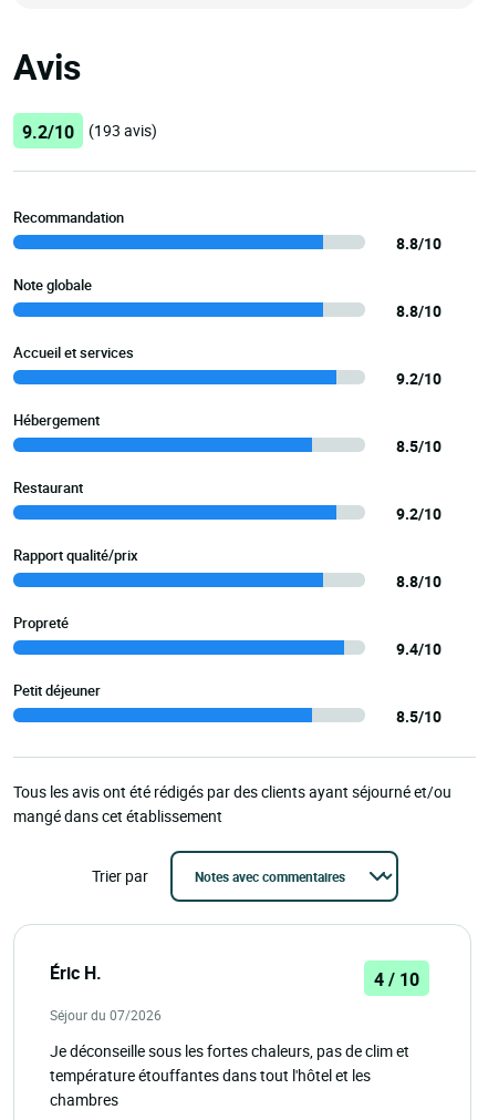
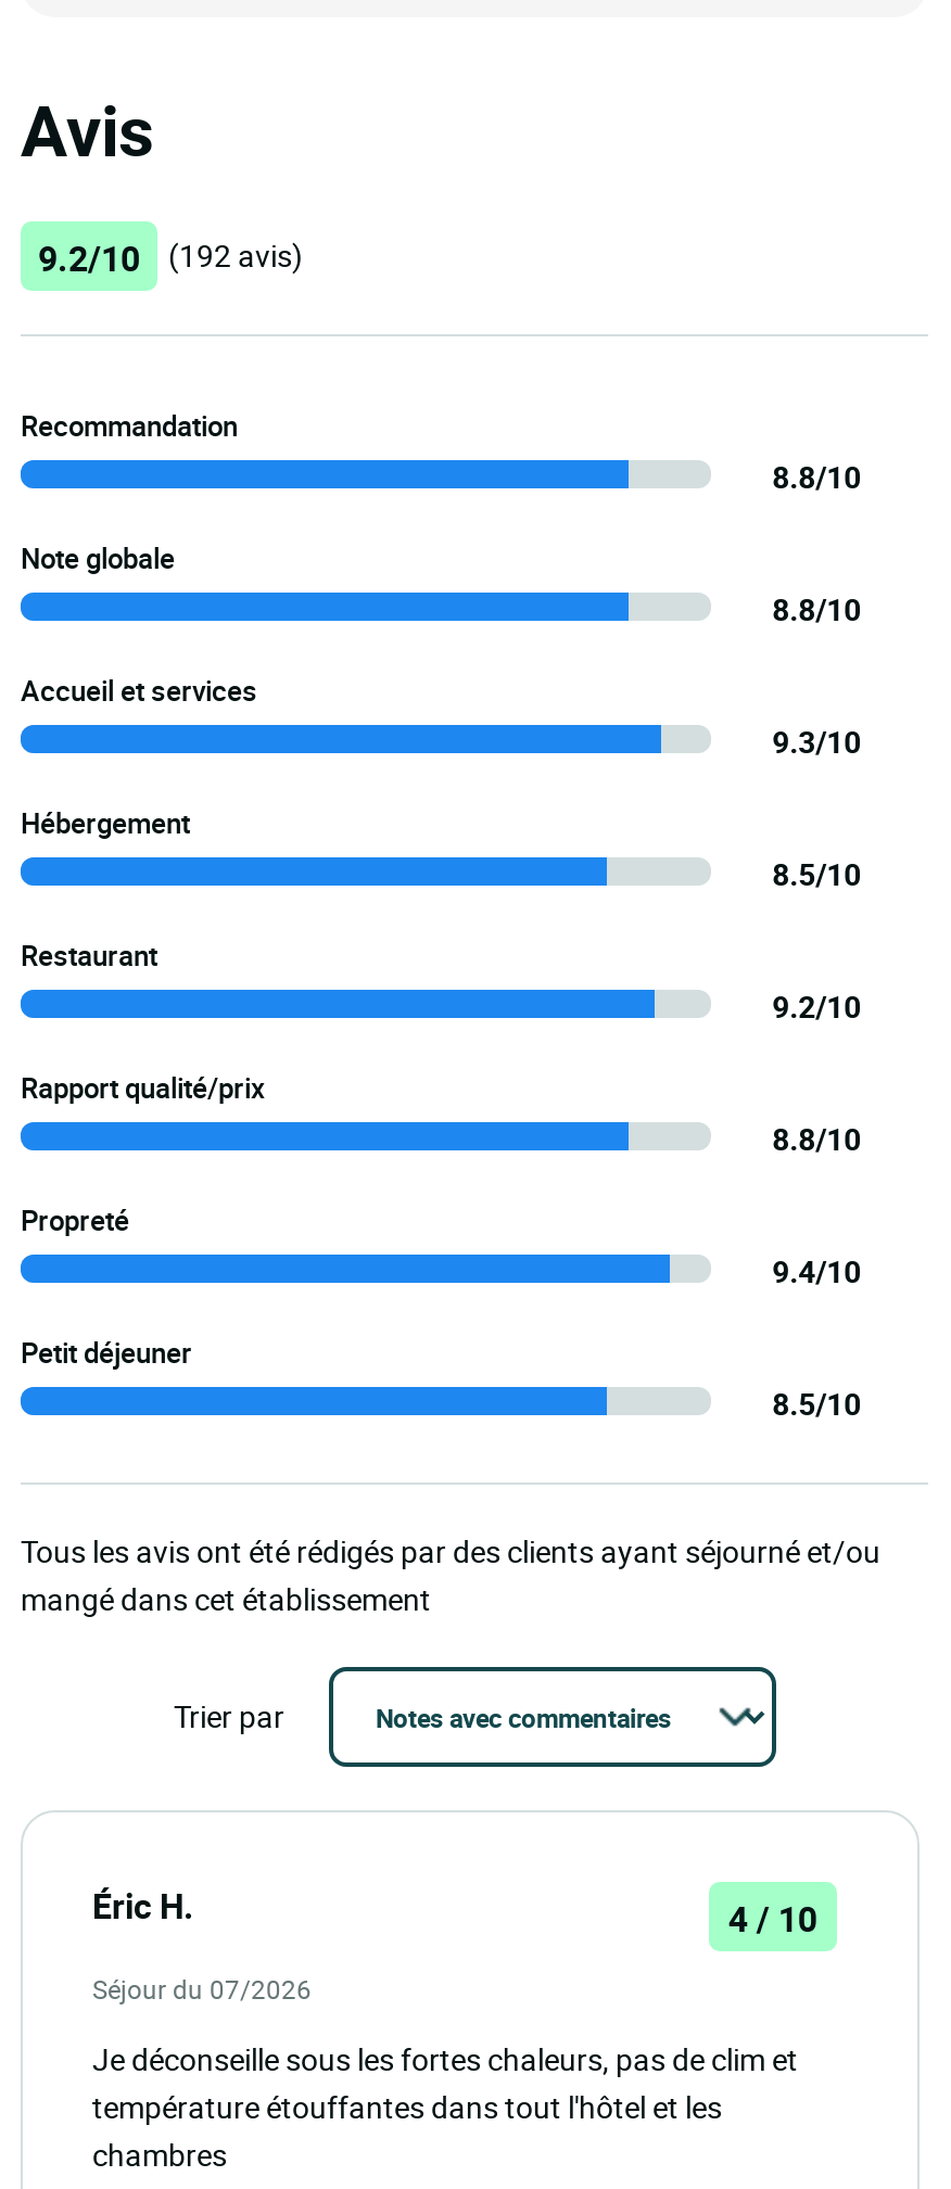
[22,120,157,144] 9.2/10 (193 avis) -> [38,234,303,282] 9.2/10 (192 avis)
[396,368,442,389] 9.2/10 -> [772,721,861,762] 9.3/10

